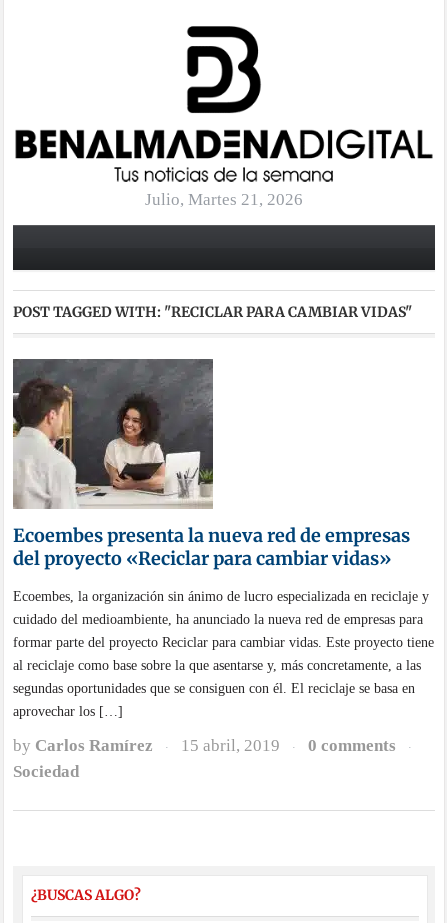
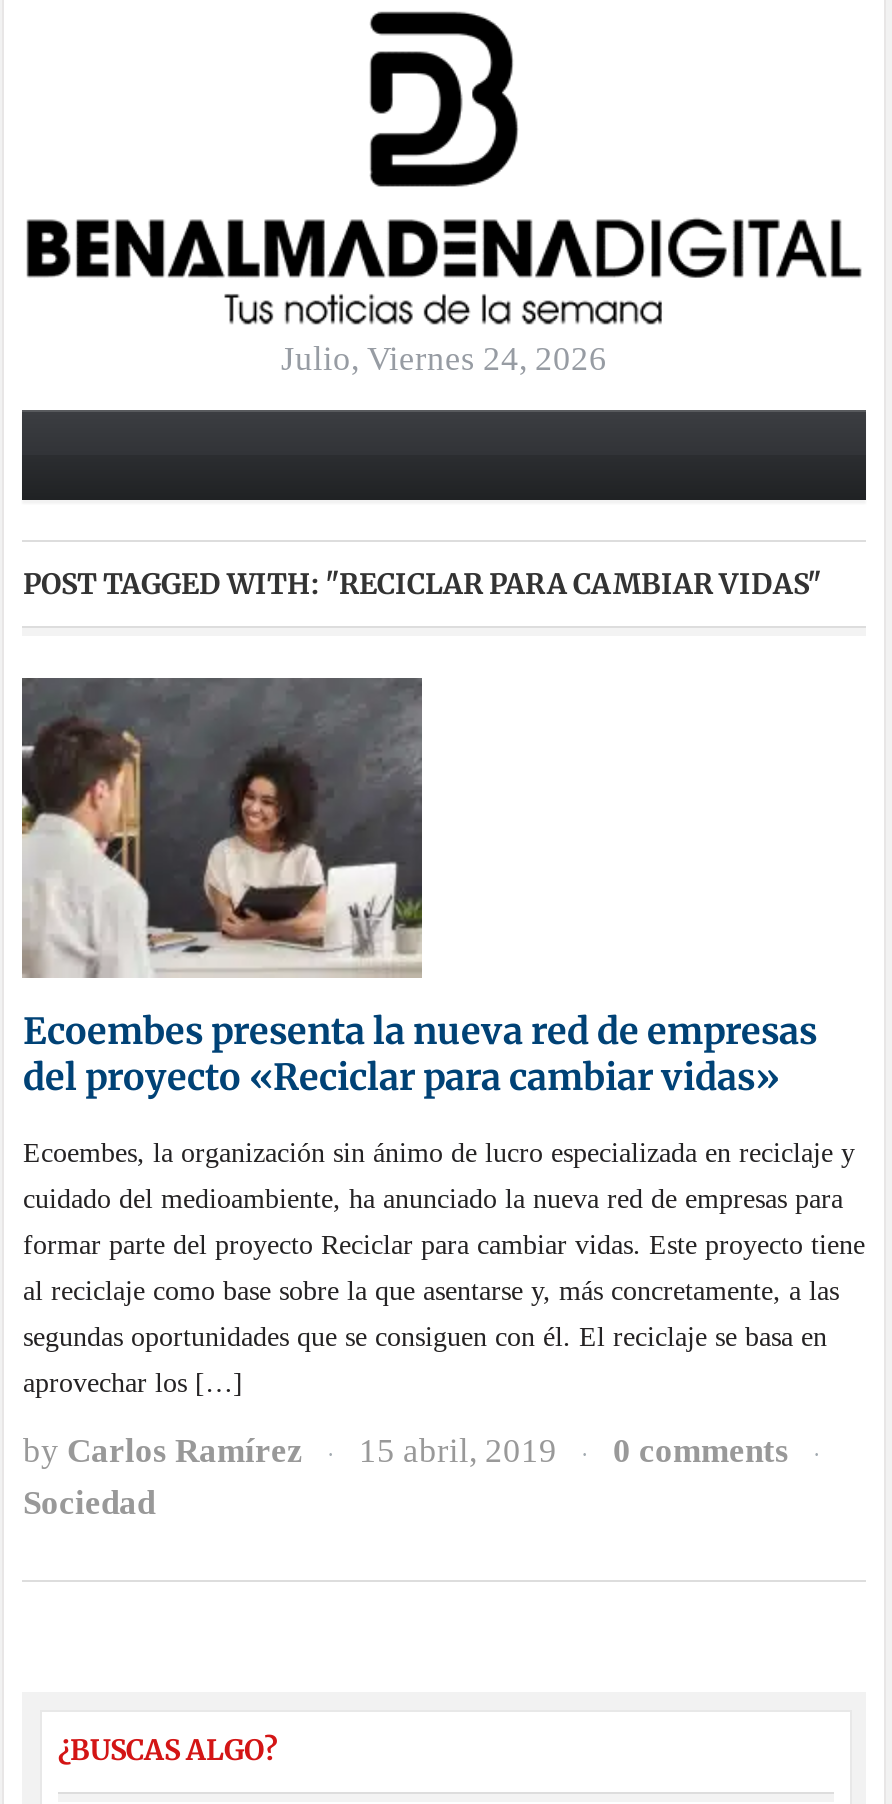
[145,190,303,209] Julio, Martes 21, 2026 -> [281,340,607,378] Julio, Viernes 24, 2026

